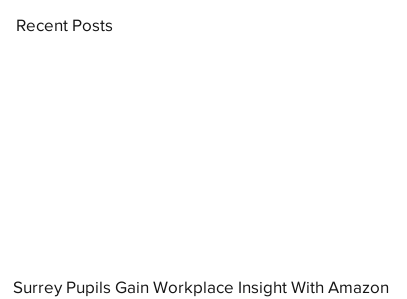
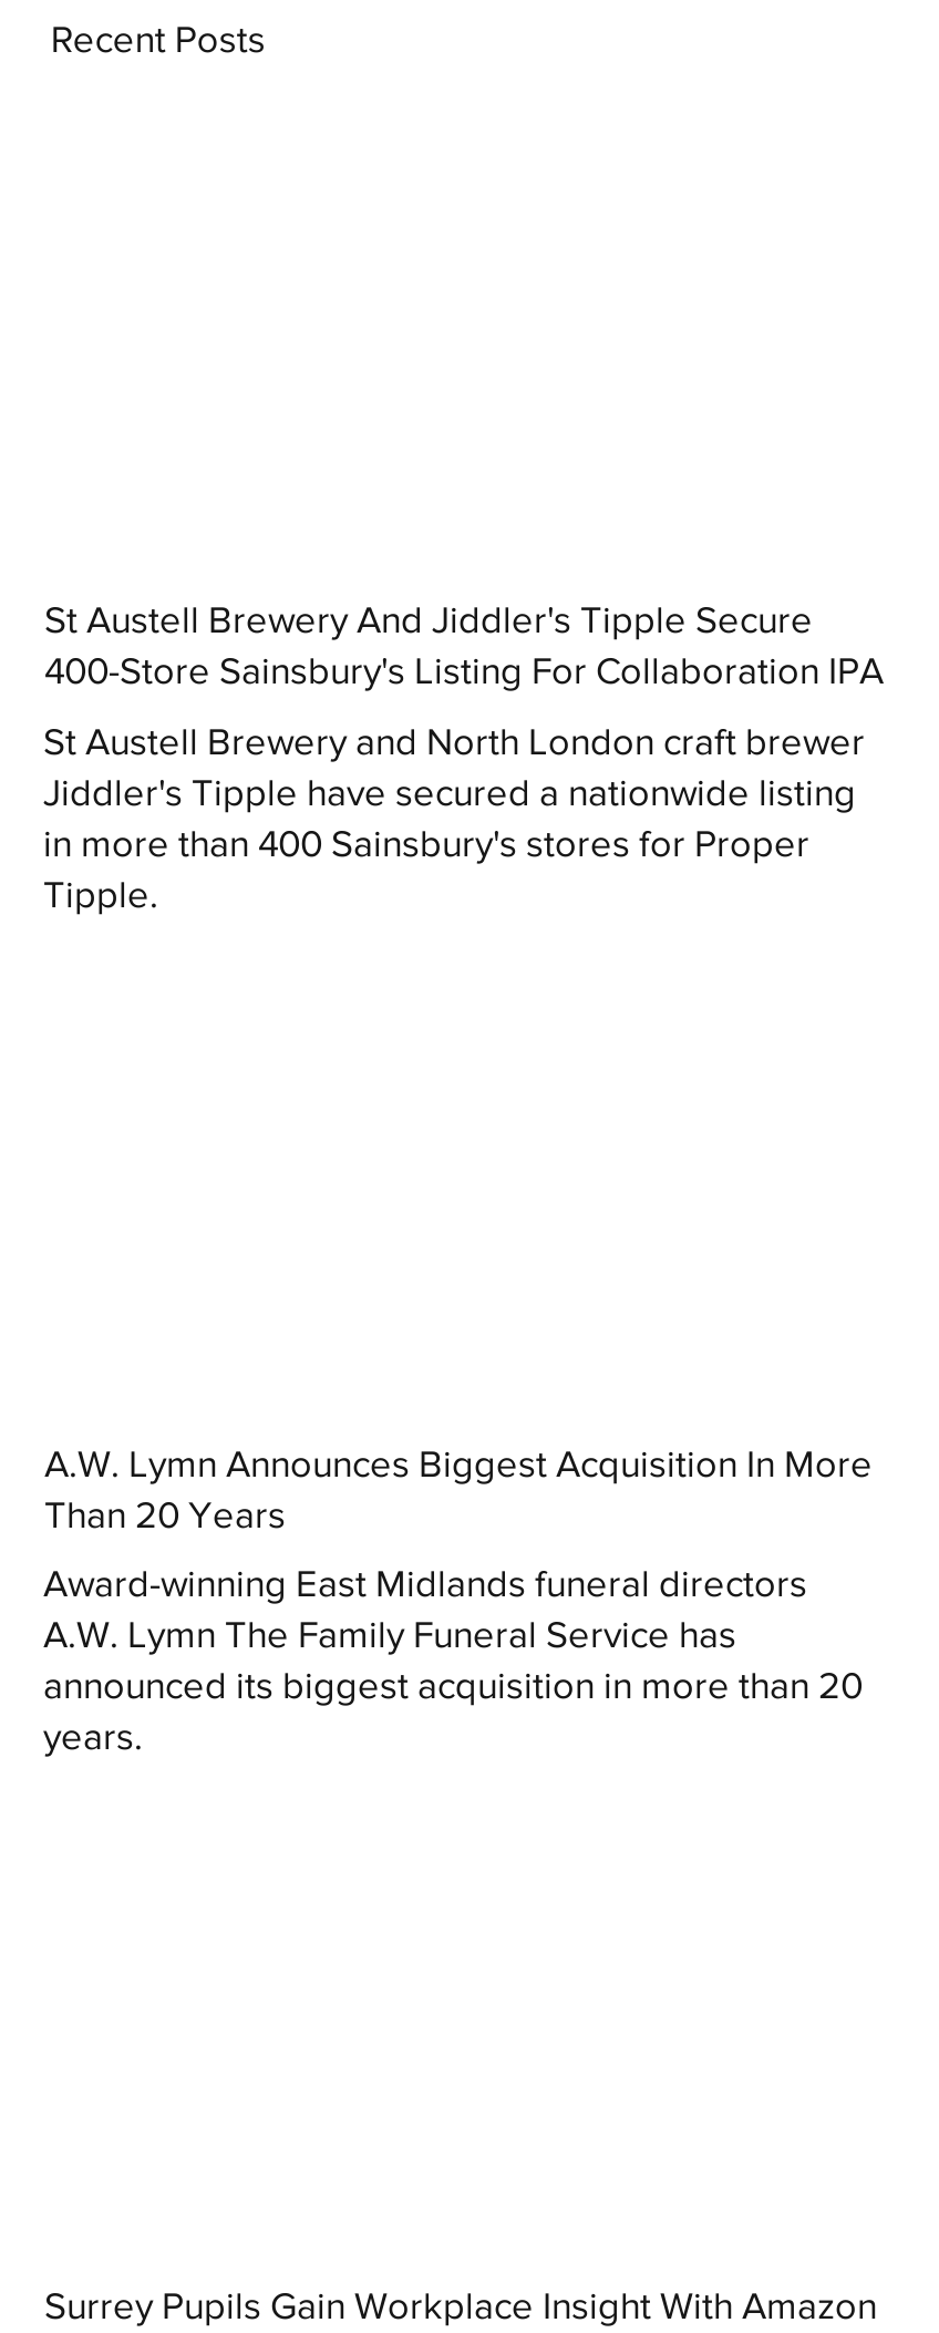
none -> [43,596,884,913] St Austell Brewery And Jiddler's Tipple Secure | 400-Store Sainsbury's Listing For Collaboration IPA | St Austell Brewery and North London craft brewer | Jiddler's Tipple have secured a nationwide listing | in more than 400 Sainsbury's stores for Proper | Tipple.
none -> [43,1440,873,1757] A.W. Lymn Announces Biggest Acquisition In More | Than 20 Years | Award-winning East Midlands funeral directors | A.W. Lymn The Family Funeral Service has | announced its biggest acquisition in more than 20 | years.

